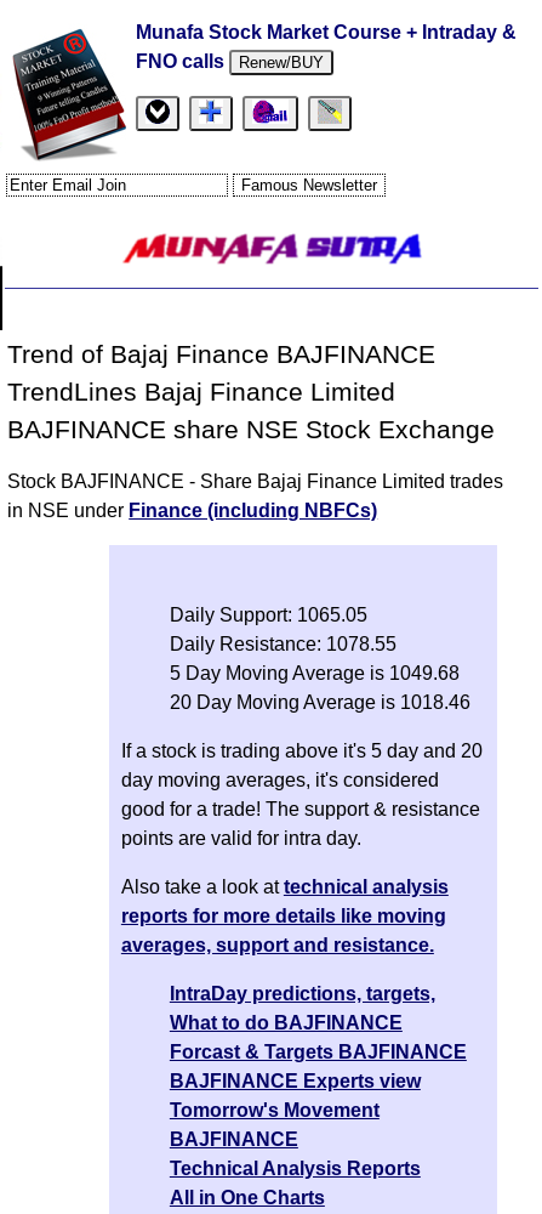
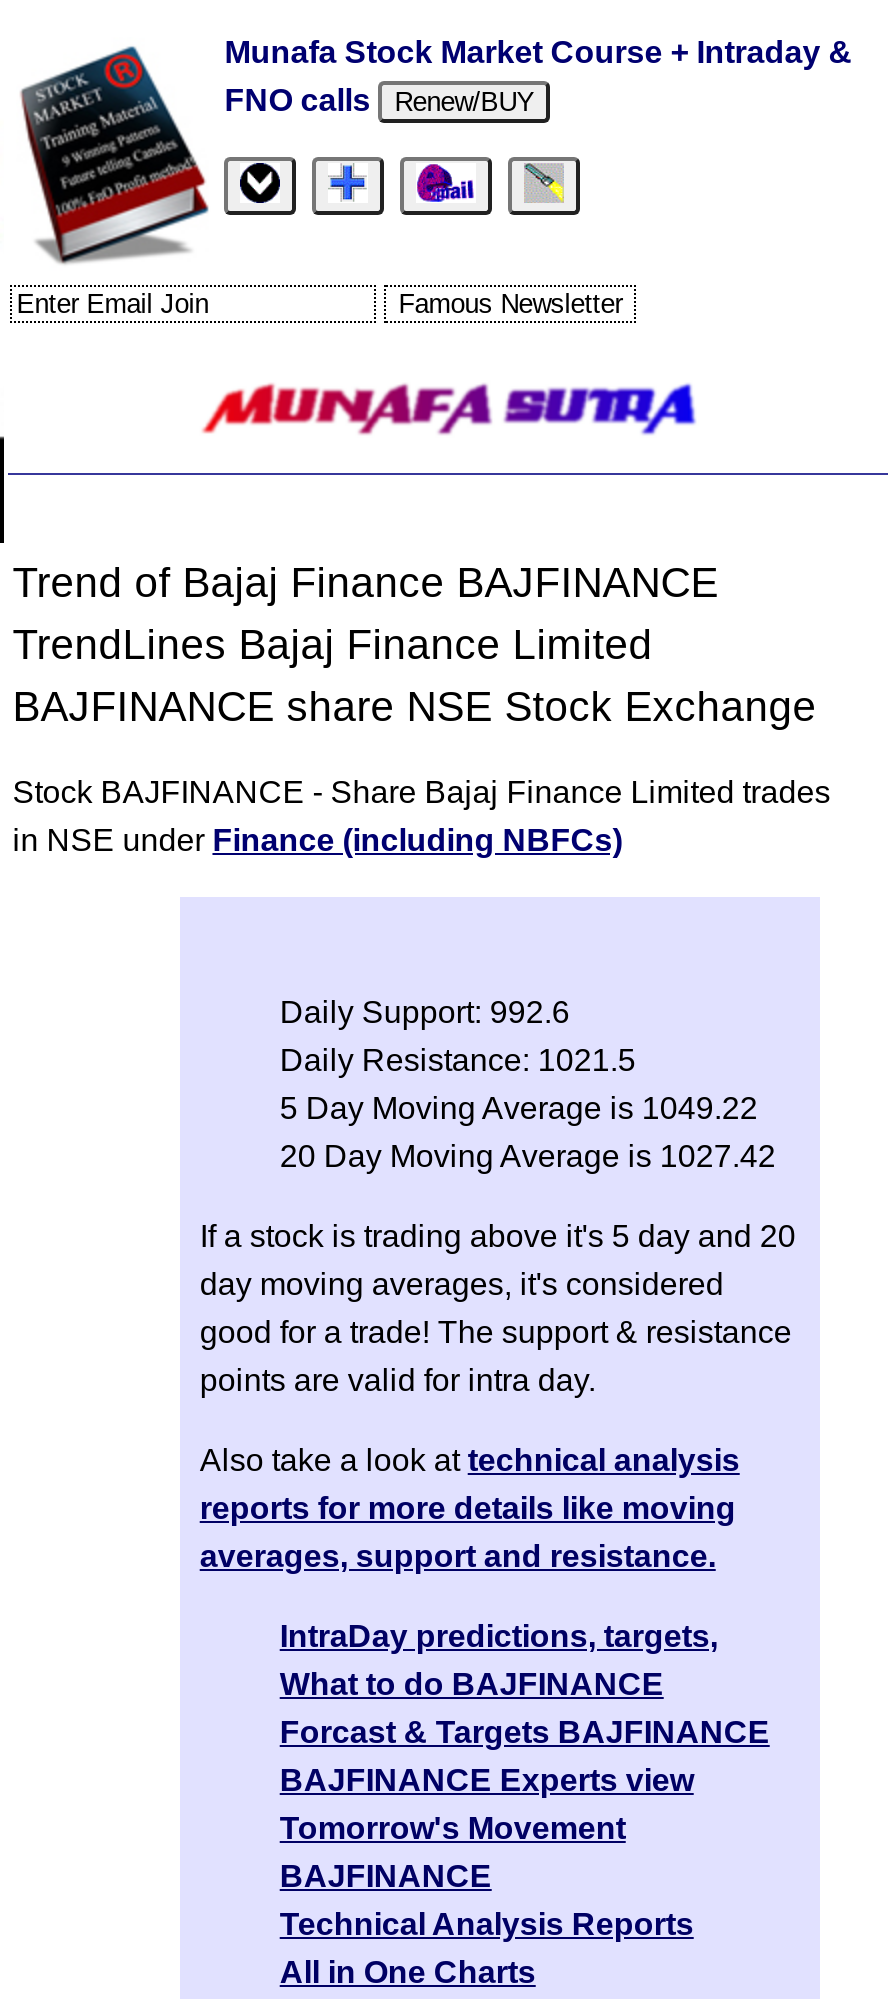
[170,605,367,626] Daily Support: 1065.05 -> [280,996,570,1030] Daily Support: 992.6
[170,634,396,655] Daily Resistance: 1078.55 -> [280,1044,636,1078] Daily Resistance: 1021.5
[170,663,459,684] 5 Day Moving Average is 1049.68 -> [280,1092,758,1126] 5 Day Moving Average is 1049.22
[170,692,470,713] 20 Day Moving Average is 1018.46 -> [280,1140,776,1174] 20 Day Moving Average is 1027.42

